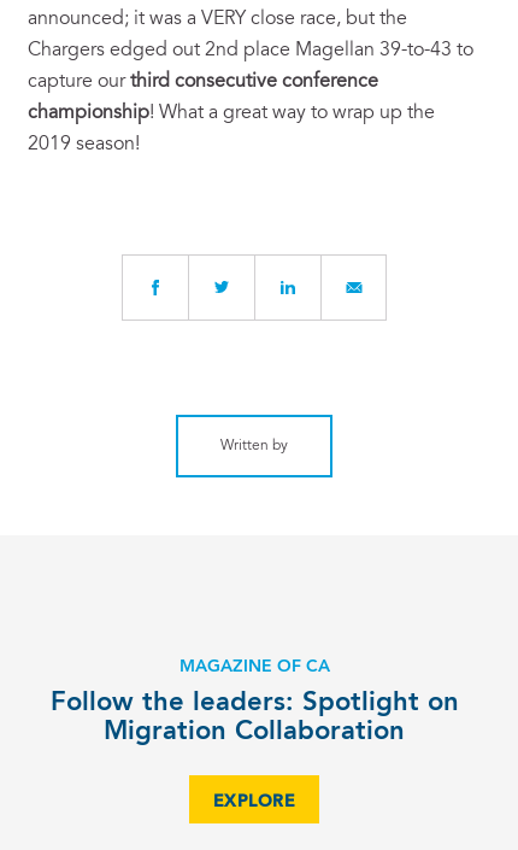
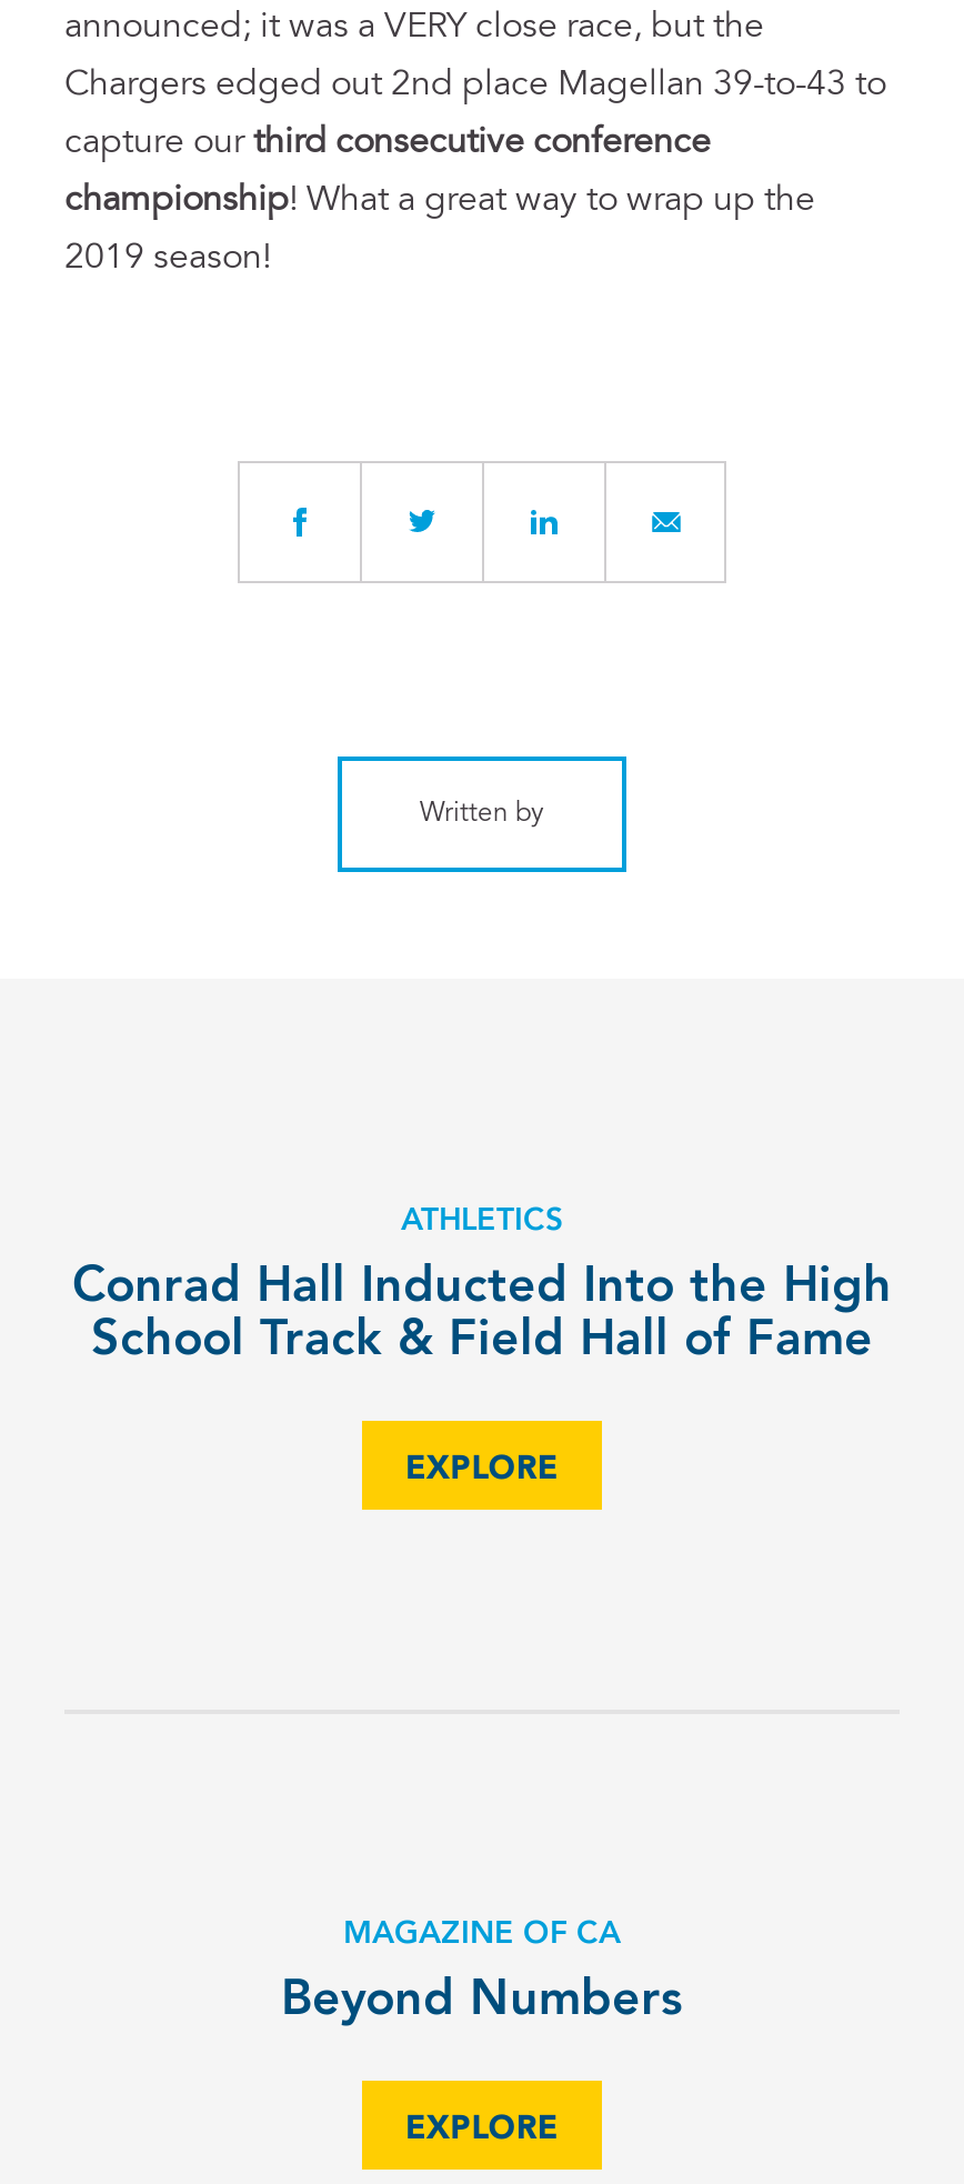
none -> [72,1204,892,1484] ATHLETICS | Conrad Hall Inducted Into the High | School Track & Field Hall of Fame | EXPLORE
moved [179,658,329,675] -> [343,1918,621,1949]: MAGAZINE OF CA
[50,689,458,745] Follow the leaders: Spotlight on | Migration Collaboration -> [281,1975,683,2024] Beyond Numbers

